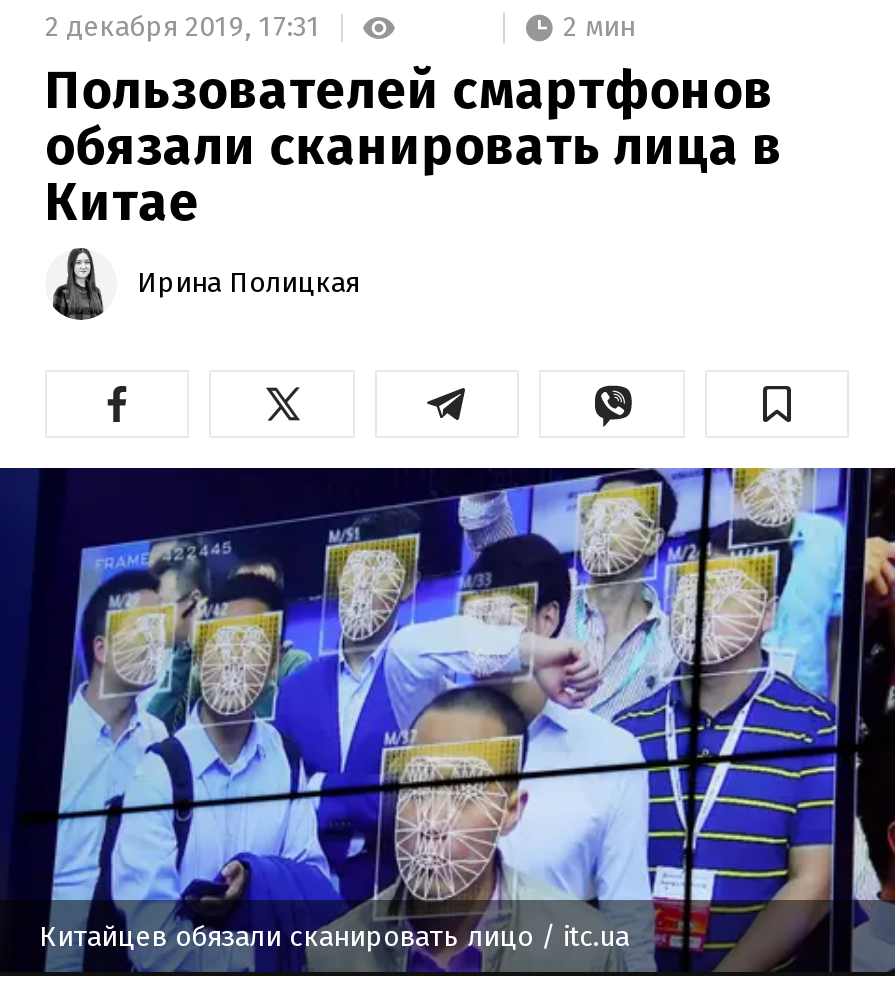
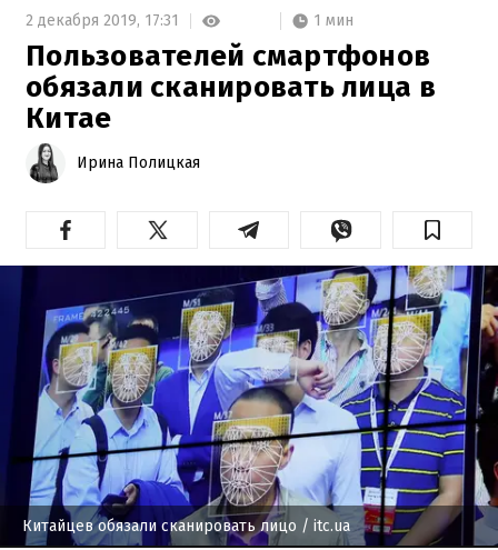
[563,10,635,44] 2 мин -> [313,11,353,30] 1 мин

